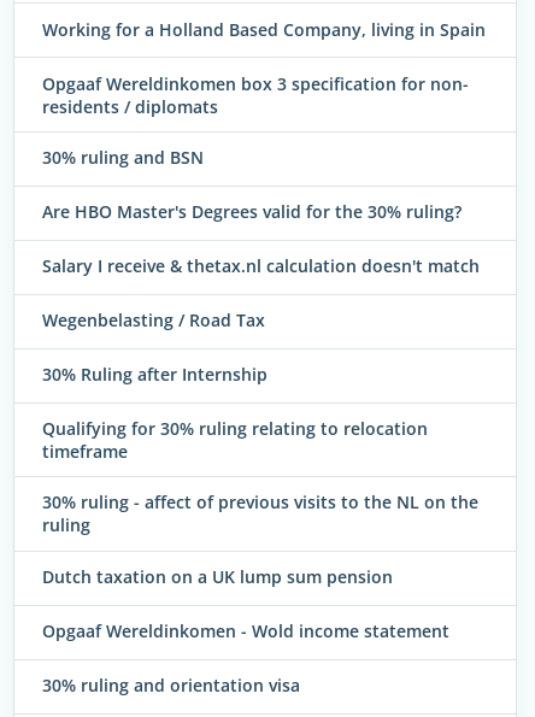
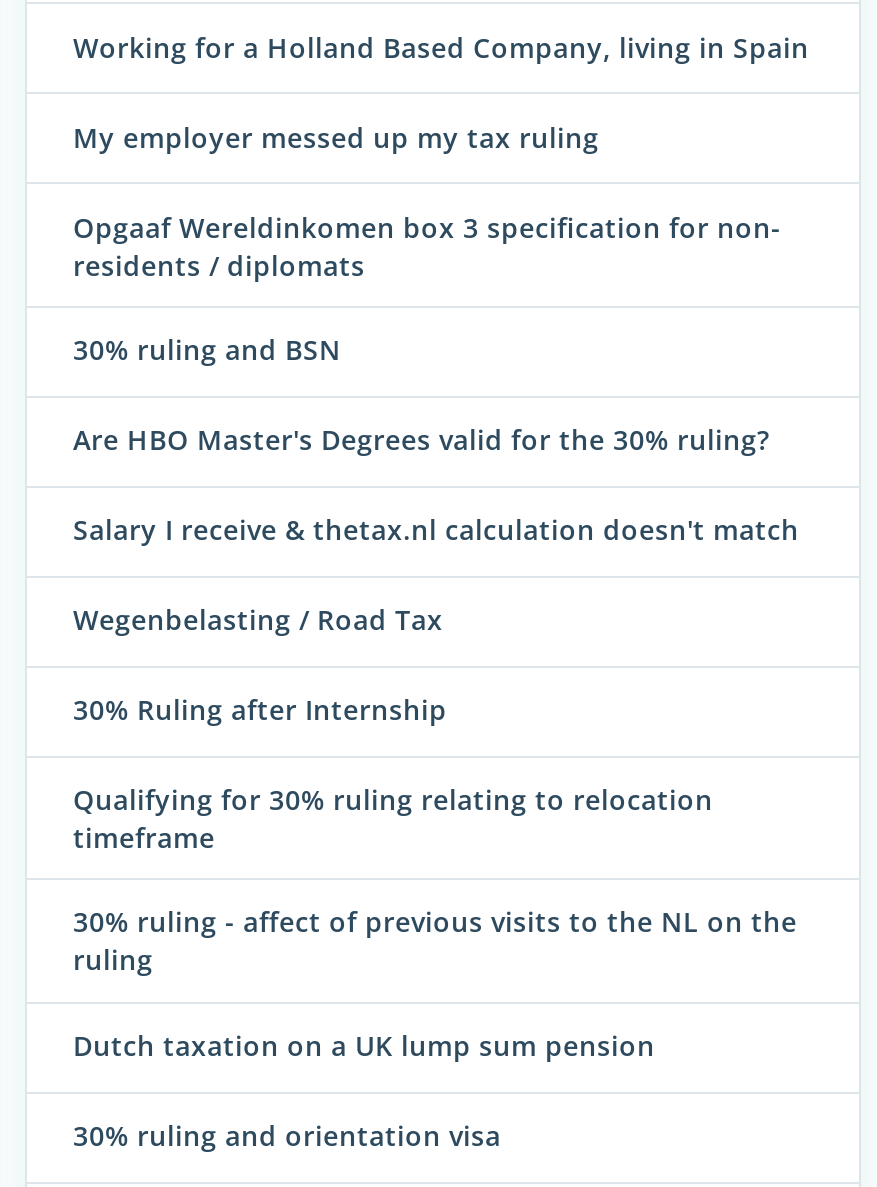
none -> [73,117,599,155] My employer messed up my tax ruling
moved [42,72,480,588] -> [73,207,799,1064]: Opgaaf Wereldinkomen box 3 specification for non- | residents / diplomats | 30% ruling and BSN | ... | ruling | Dutch taxation on a UK lump sum pension
[42,619,449,642] Opgaaf Wereldinkomen - Wold income statement -> none

